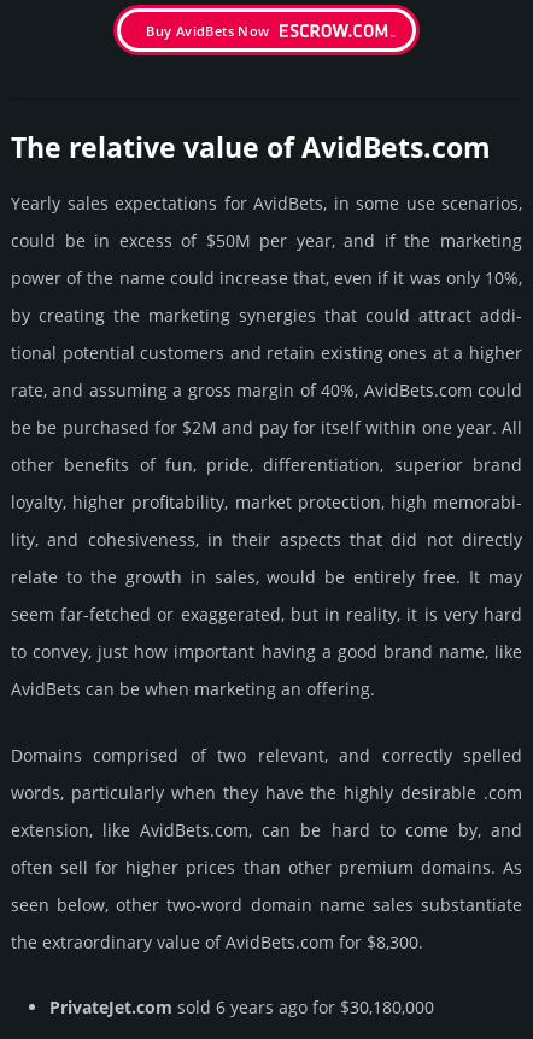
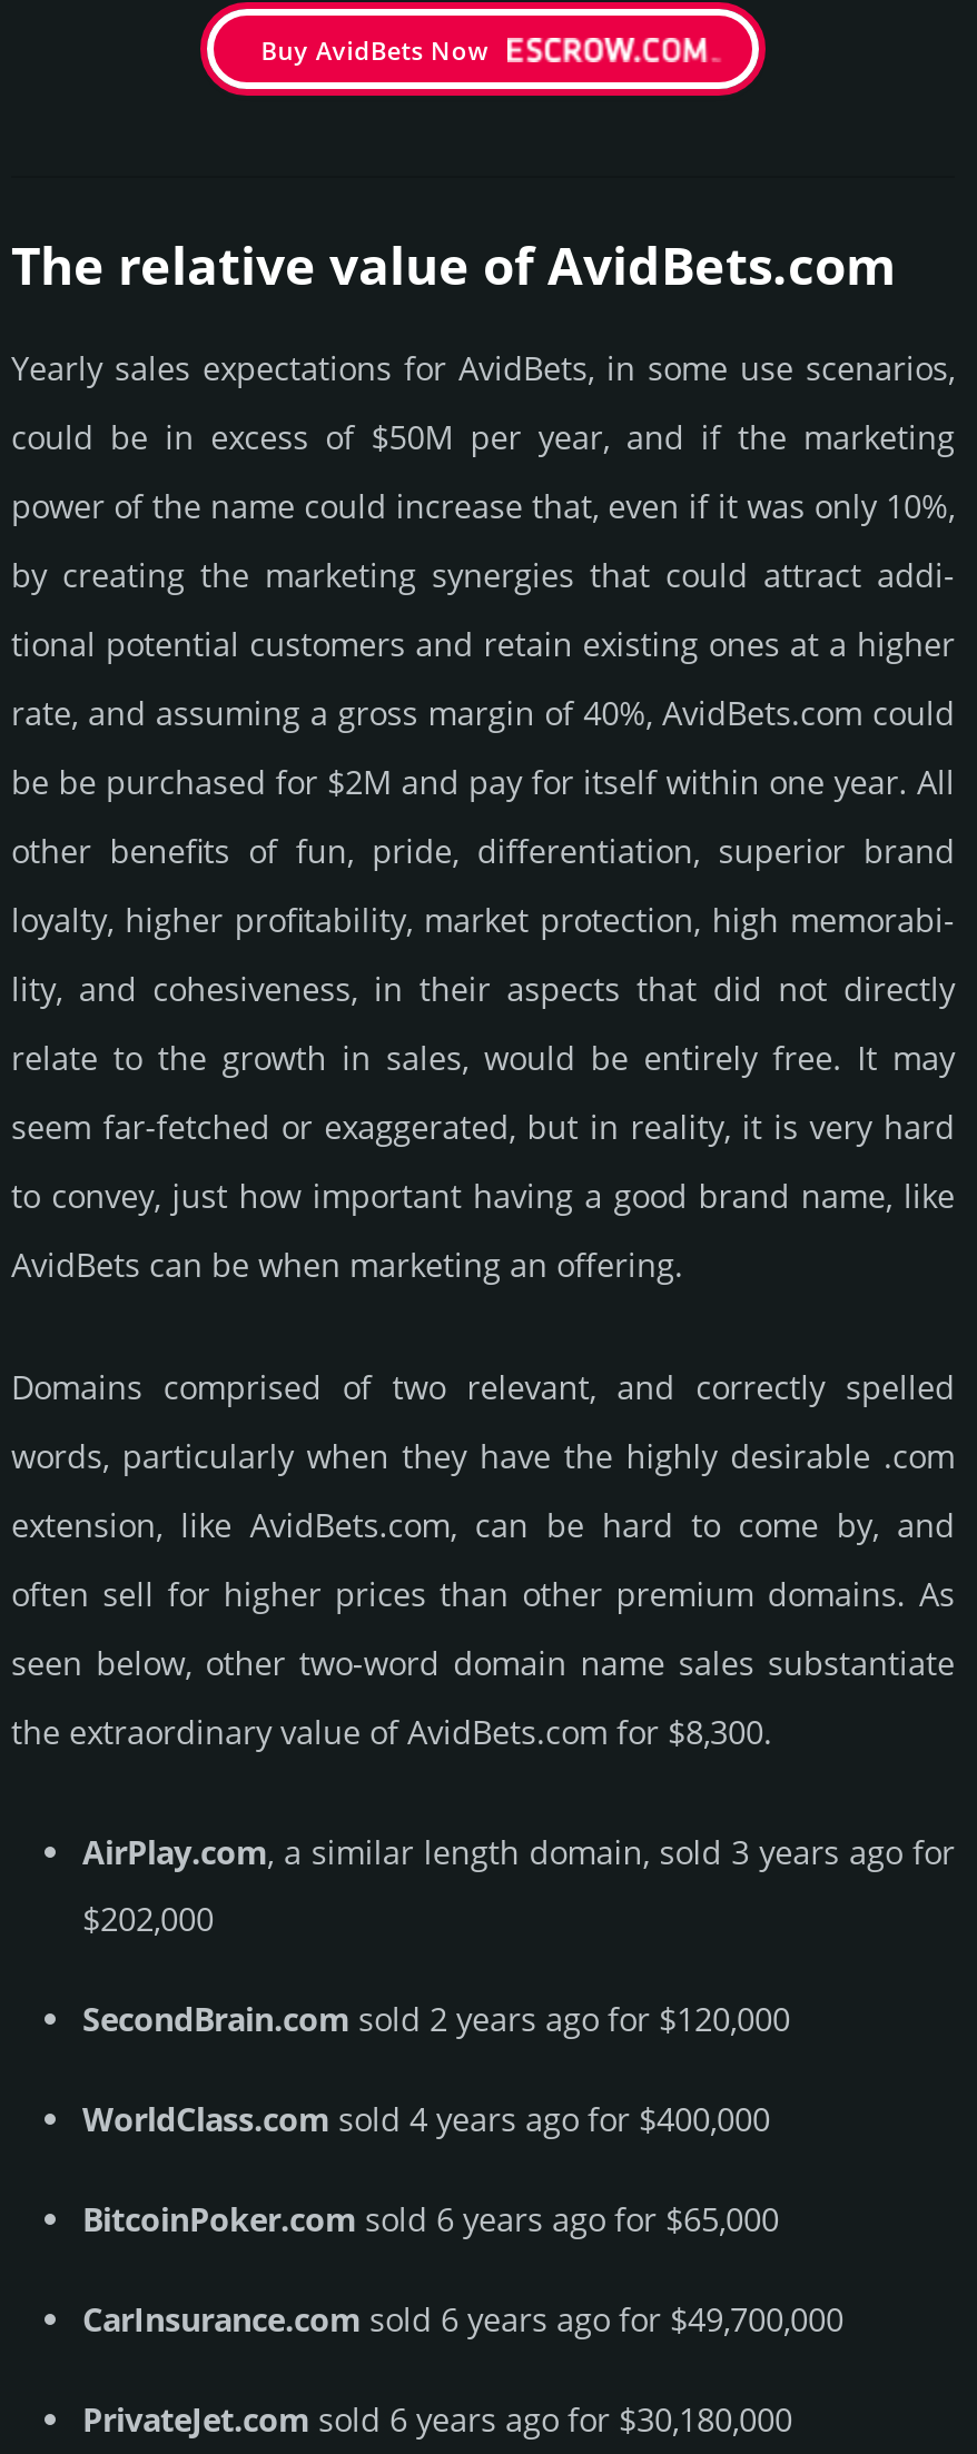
none -> [82,1831,955,2341] AirPlay.com, a similar length domain, sold 3 years ago for | $202,000 | SecondBrain.com sold 2 years ago for $120,000 | WorldClass.com sold 4 years ago for $400,000 | BitcoinPoker.com sold 6 years ago for $65,000 | CarInsurance.com sold 6 years ago for $49,700,000

